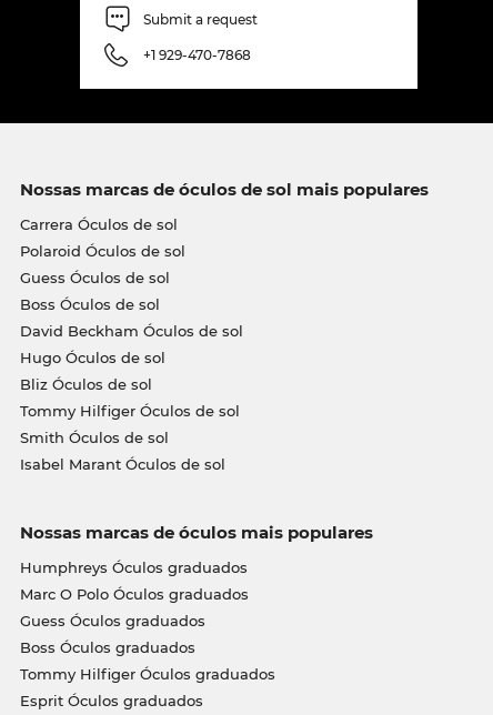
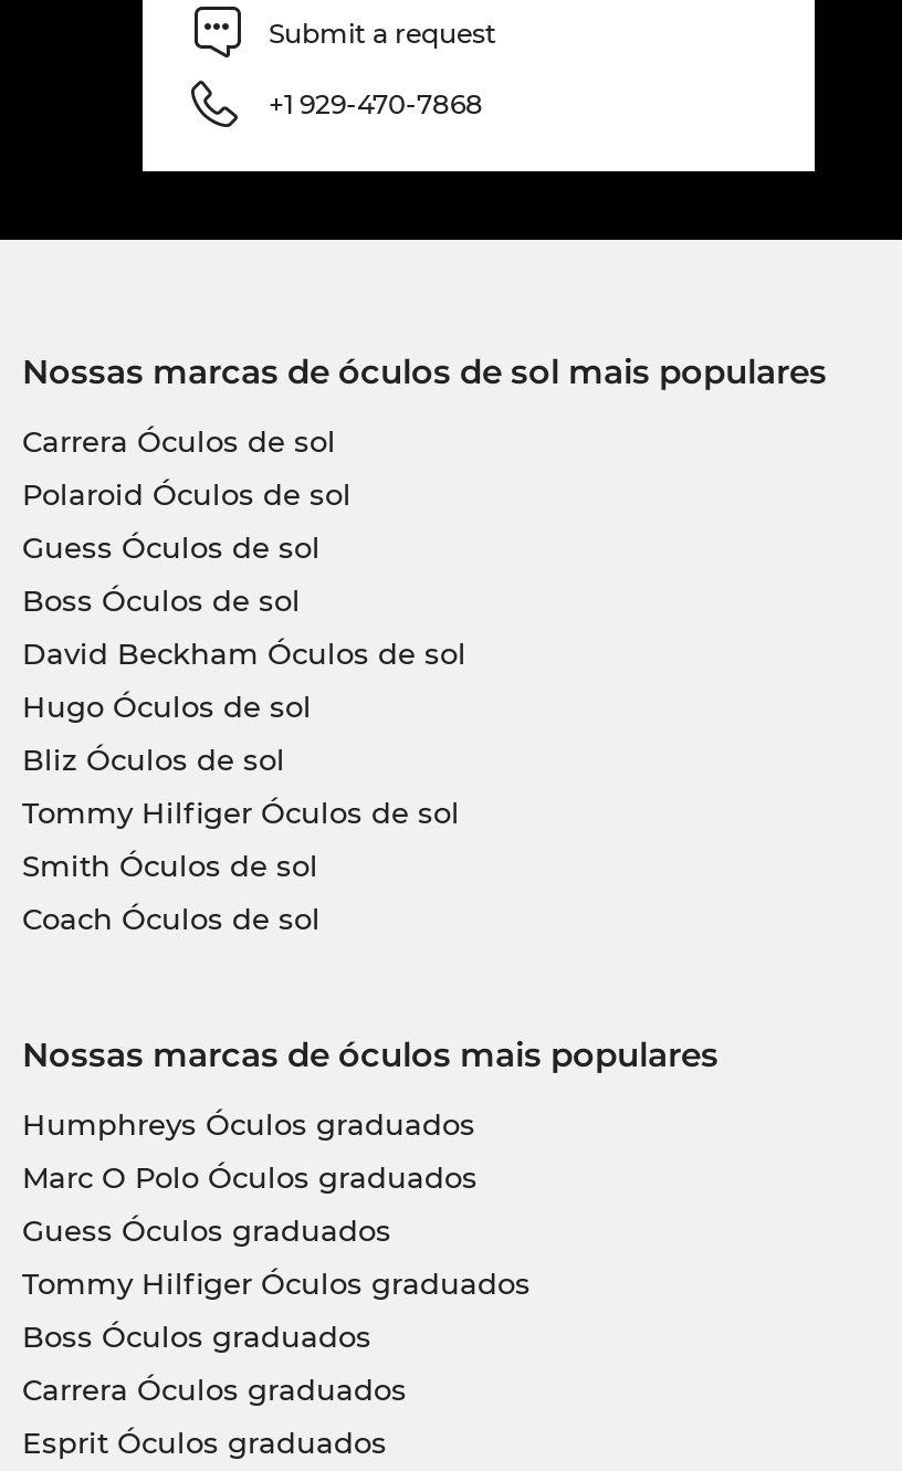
[19,455,225,473] Isabel Marant Óculos de sol -> [22,901,321,936] Coach Óculos de sol
none -> [22,1372,407,1407] Carrera Óculos graduados
moved [19,665,275,683] -> [22,1266,531,1301]: Tommy Hilfiger Óculos graduados

